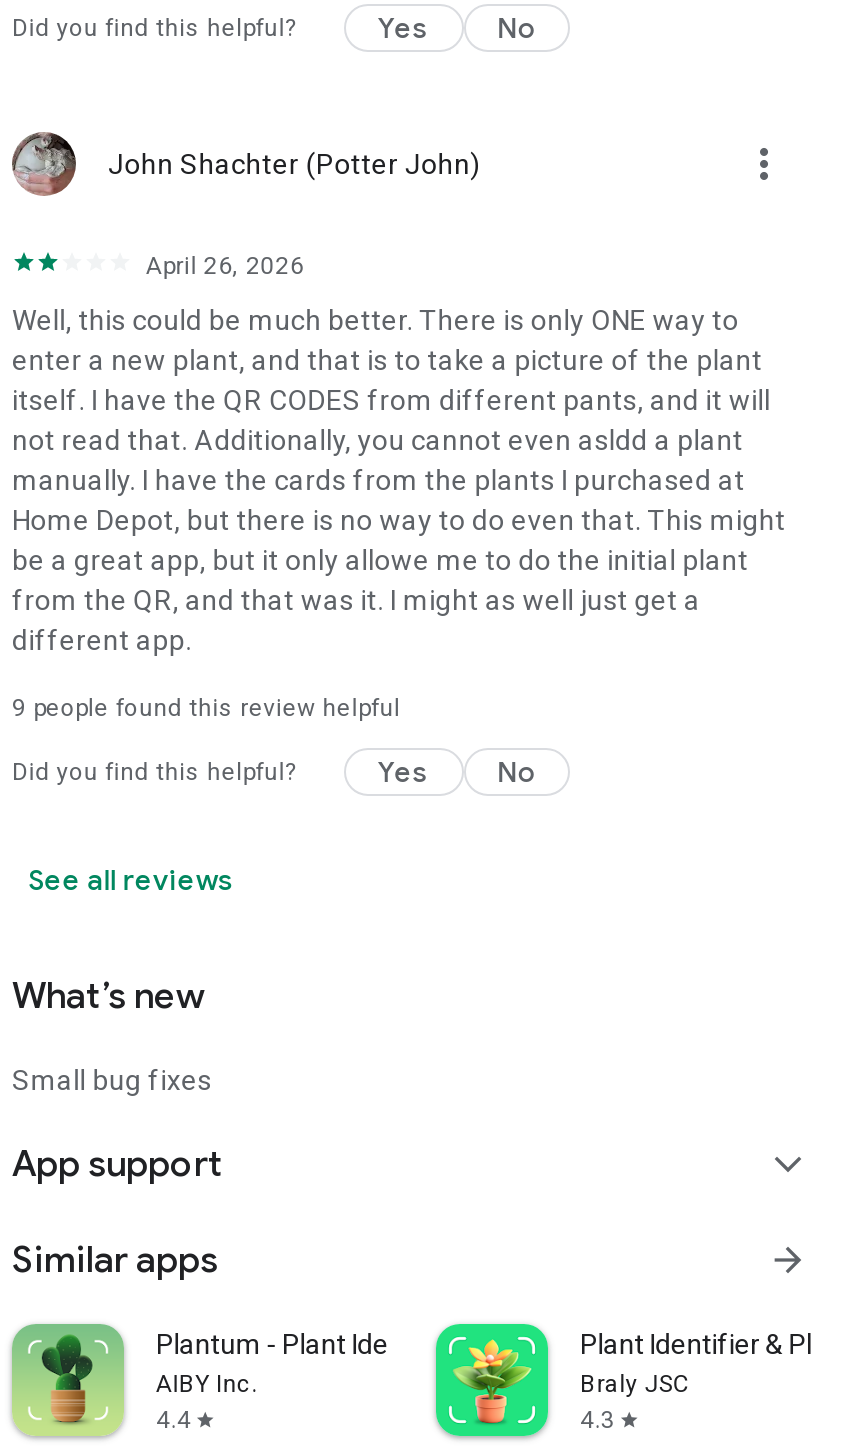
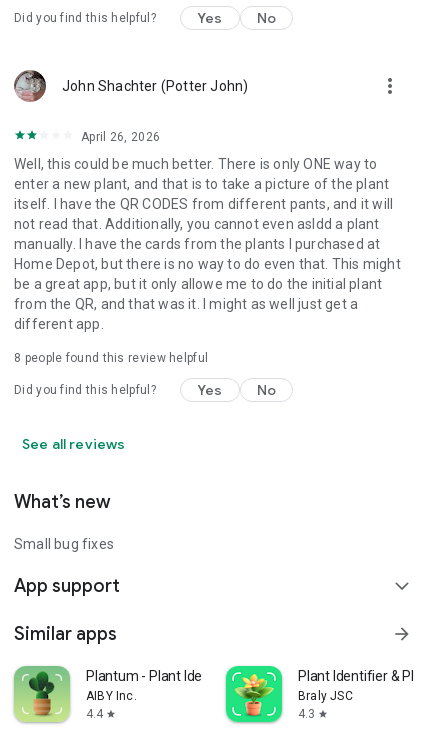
[12,694,400,722] 9 people found this review helpful -> [14,351,208,365] 8 people found this review helpful

